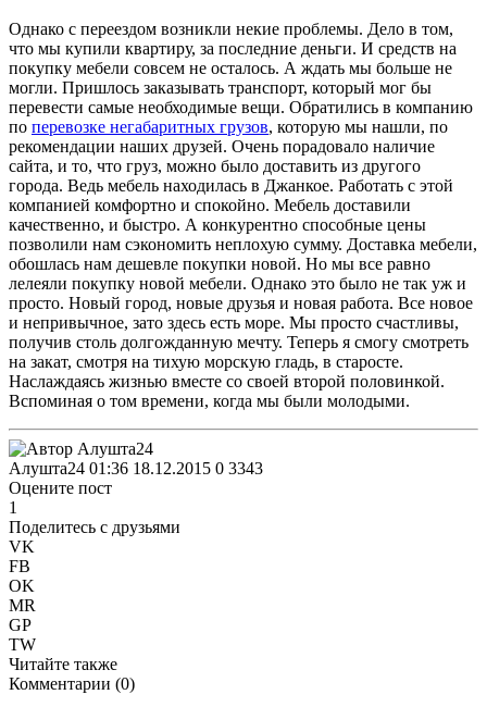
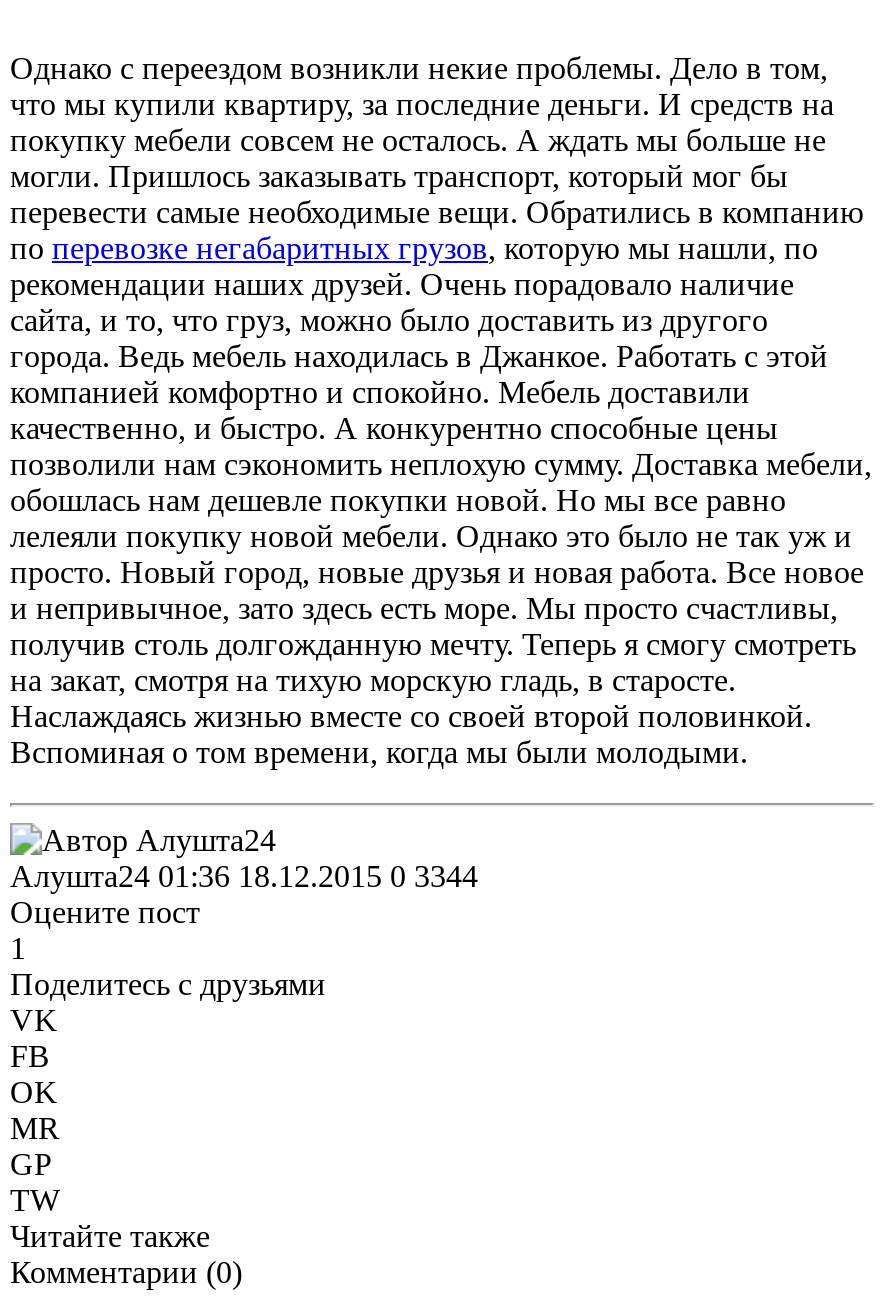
[9,459,263,477] Алушта24 01:36 18.12.2015 0 3343 -> [10,859,478,893] Алушта24 01:36 18.12.2015 0 3344

